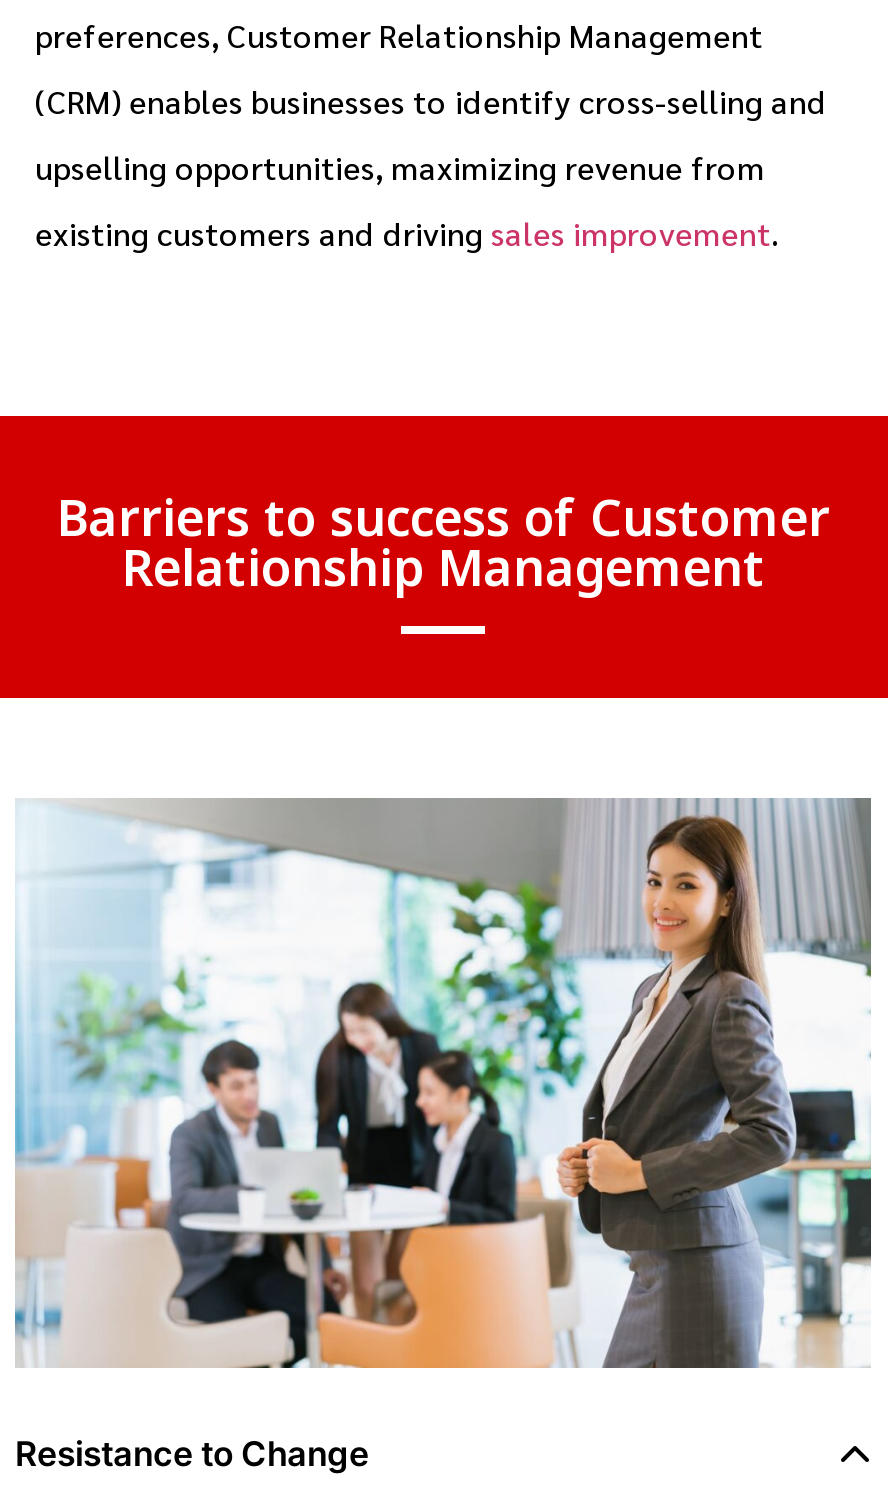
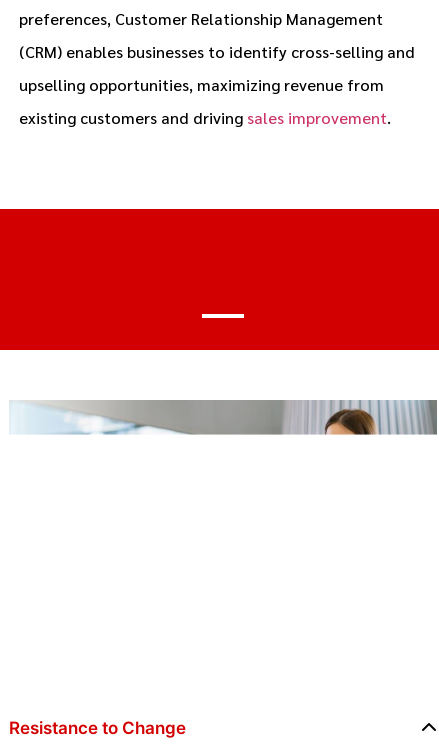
[56,481,830,607] Barriers to success of Customer | Relationship Management -> none
[13,866,873,1370] [image] -> none

